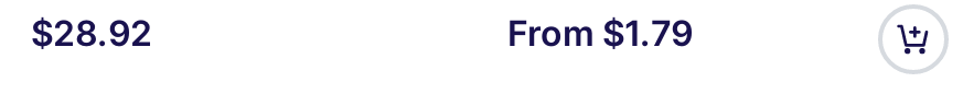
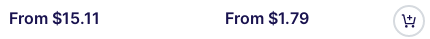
[31,11,152,55] $28.92 -> [9,8,100,28] From $15.11

